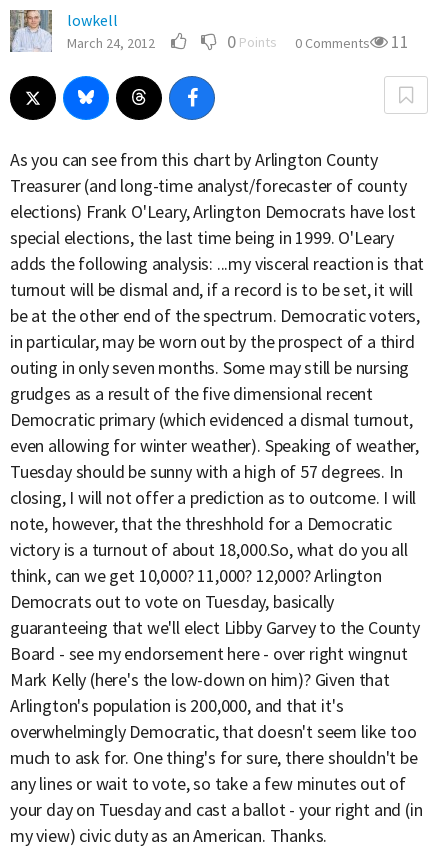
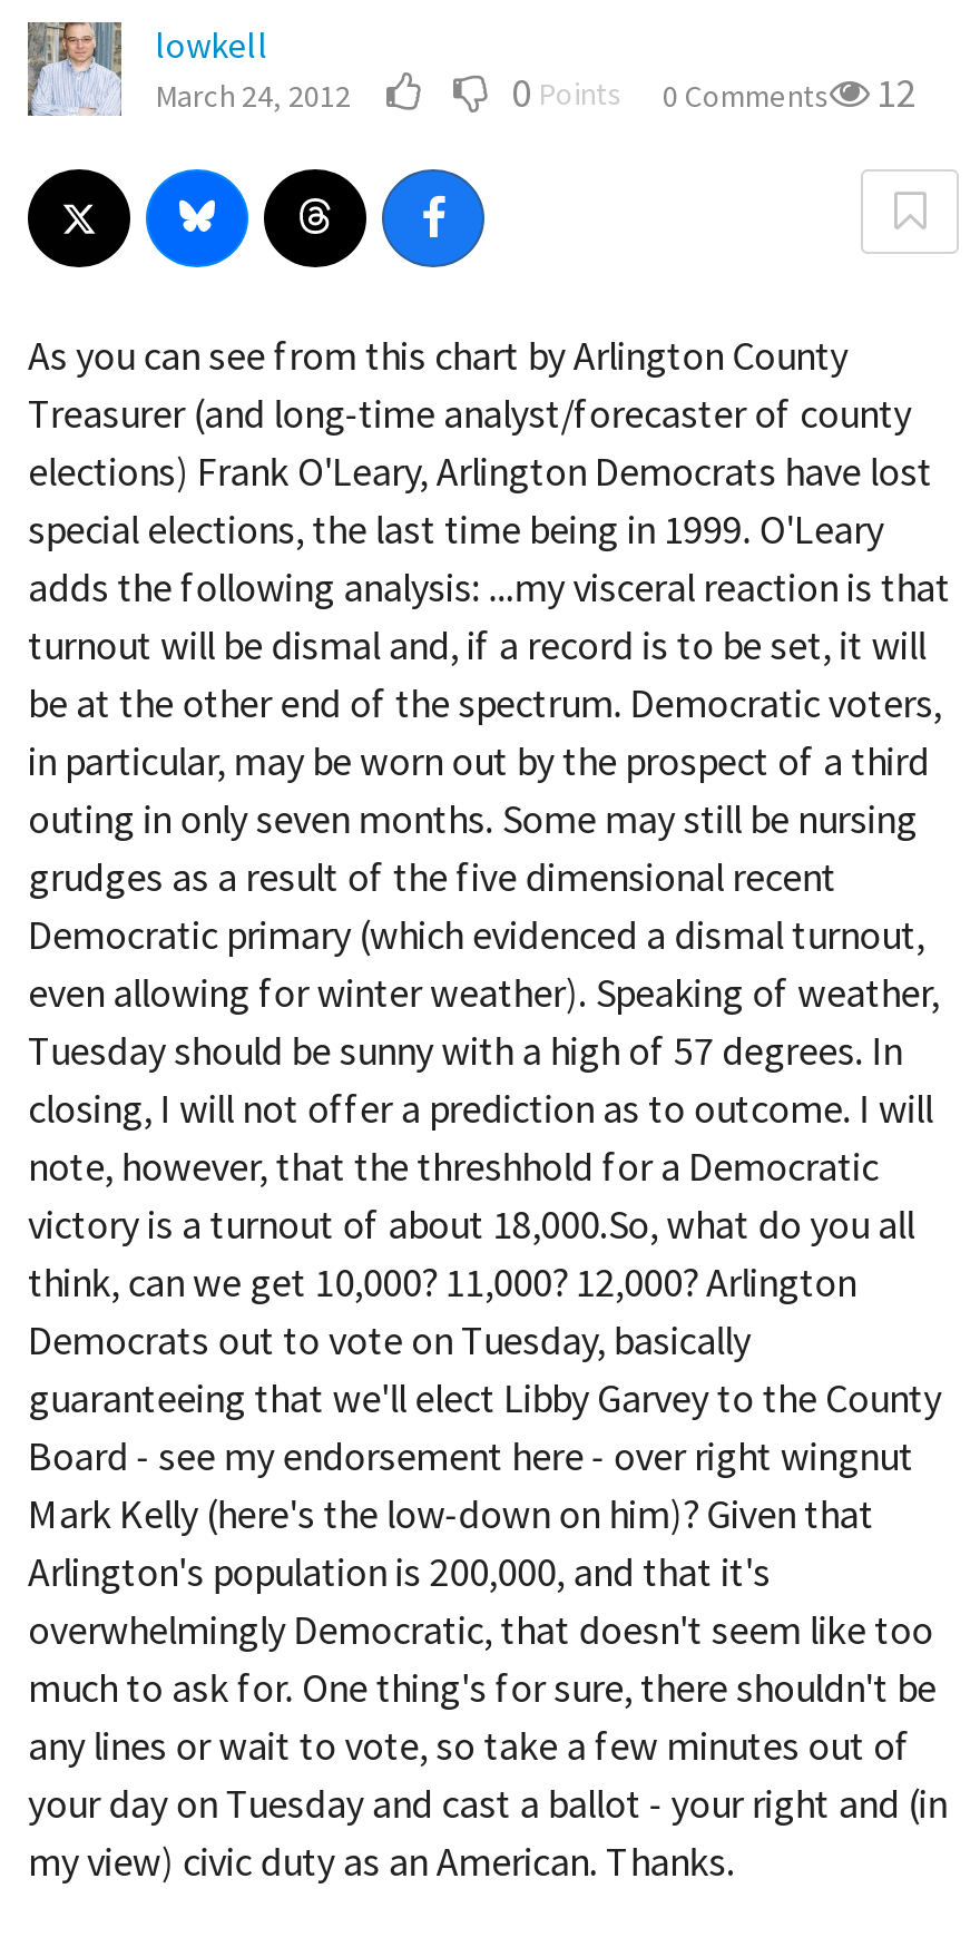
[227,30,409,53] 0 Points 0 Comments 11 -> [511,67,917,118] 0 Points 0 Comments 12

